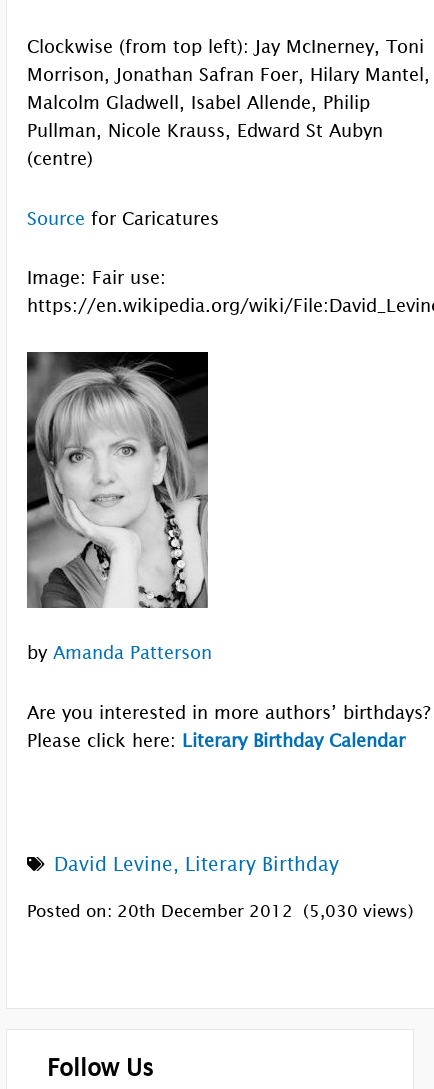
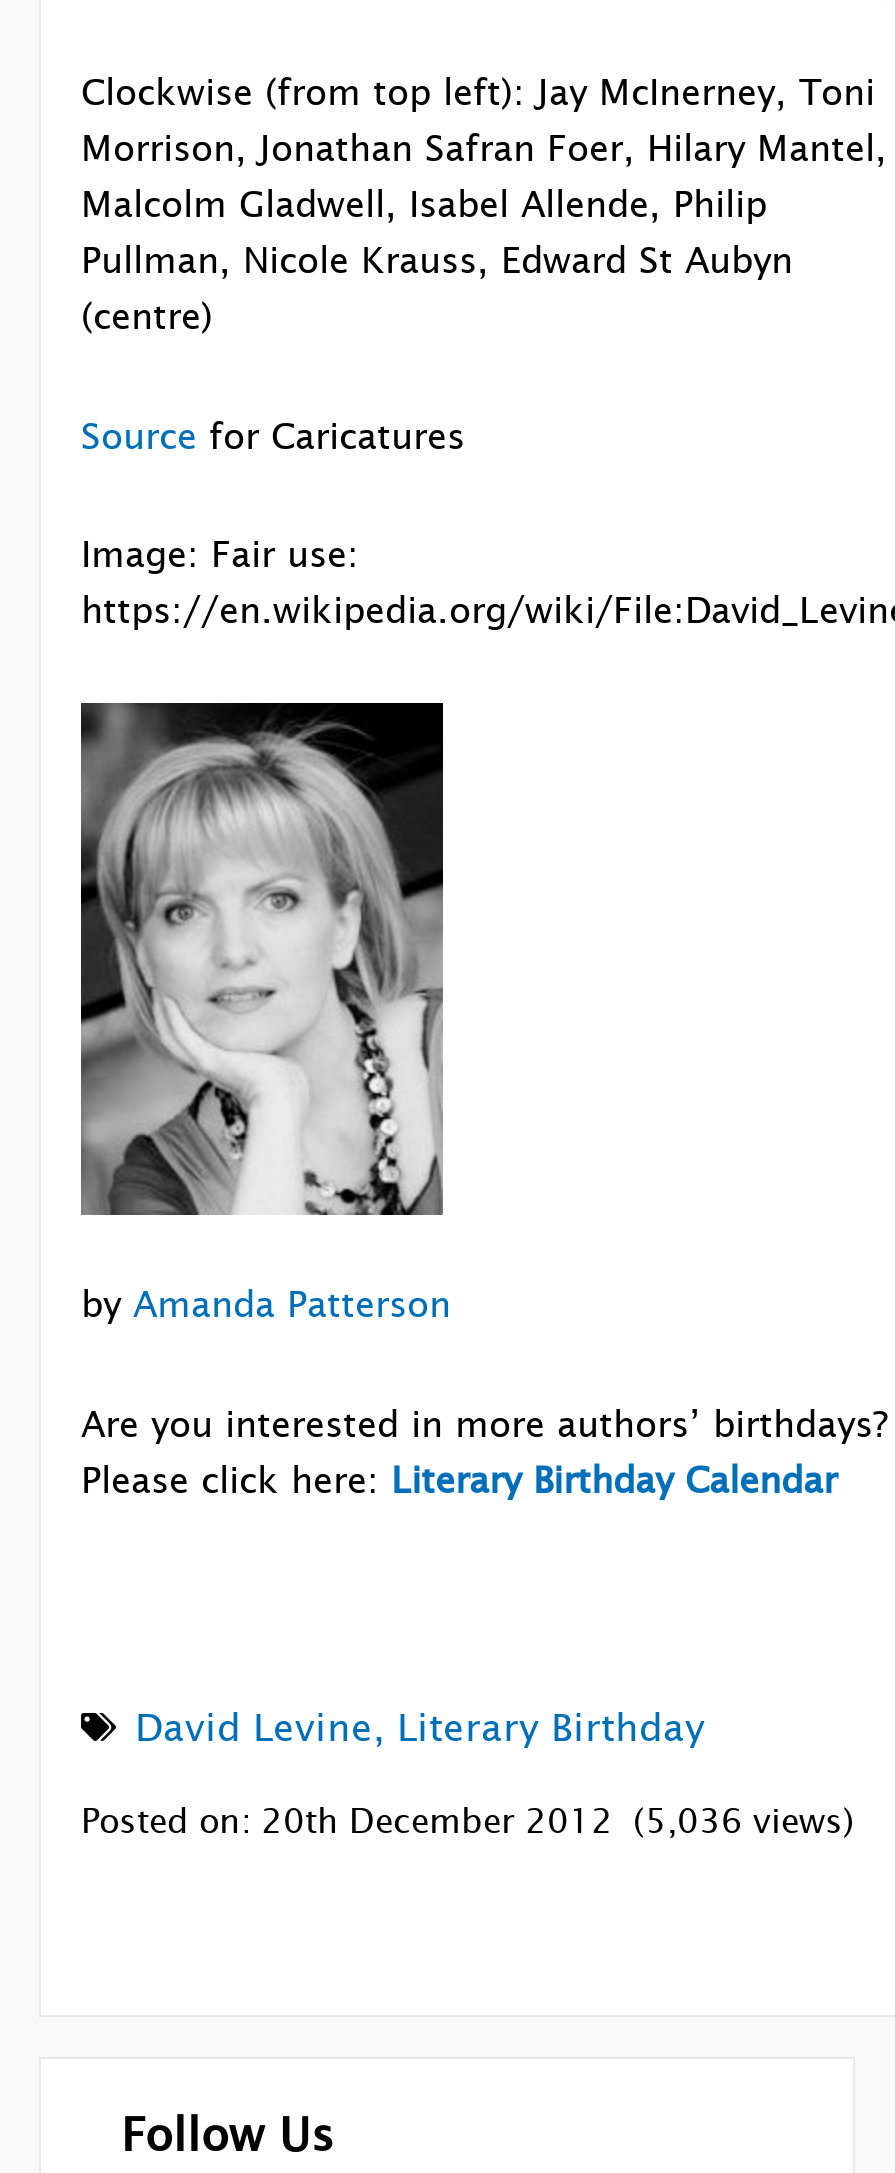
[27,902,414,921] Posted on: 20th December 2012 (5,030 views) -> [81,1803,855,1841] Posted on: 20th December 2012 (5,036 views)

